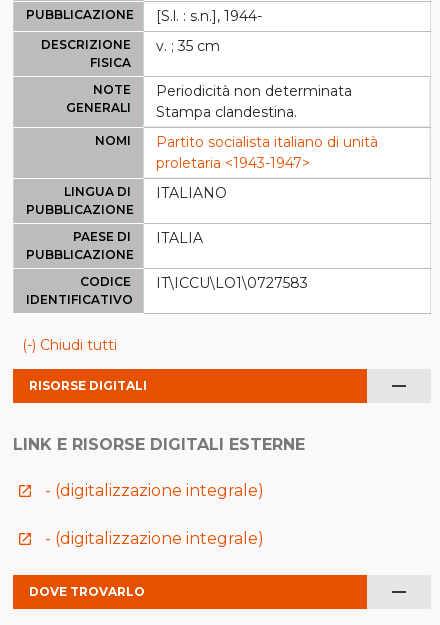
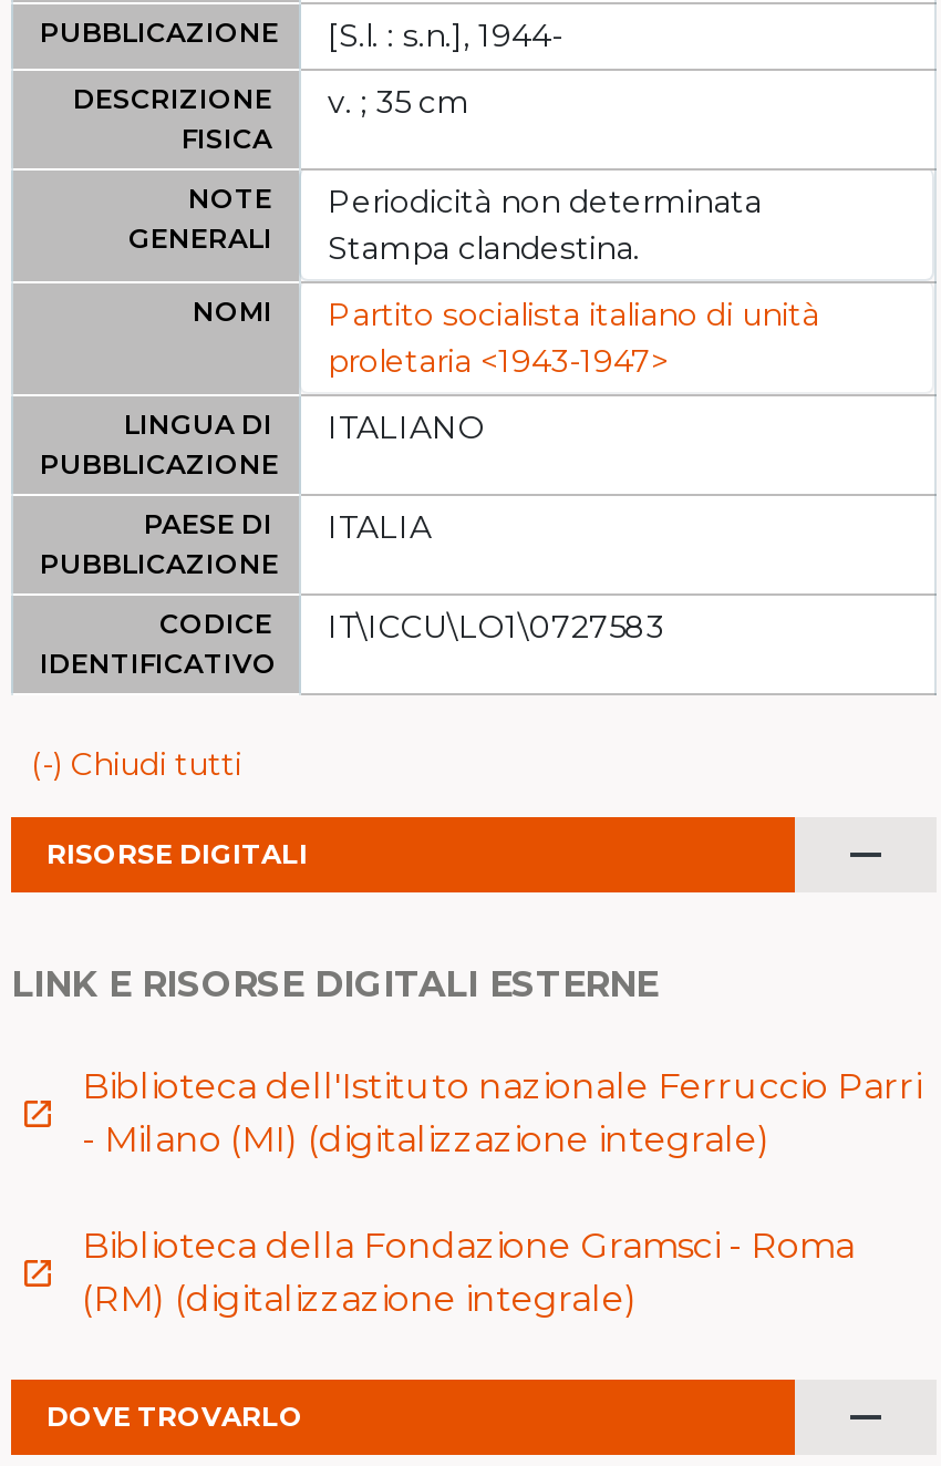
[45,481,264,500] - (digitalizzazione integrale) -> [82,1065,921,1160] Biblioteca dell'Istituto nazionale Ferruccio Parri | - Milano (MI) (digitalizzazione integrale)
[45,529,264,548] - (digitalizzazione integrale) -> [82,1225,855,1320] Biblioteca della Fondazione Gramsci - Roma | (RM) (digitalizzazione integrale)

